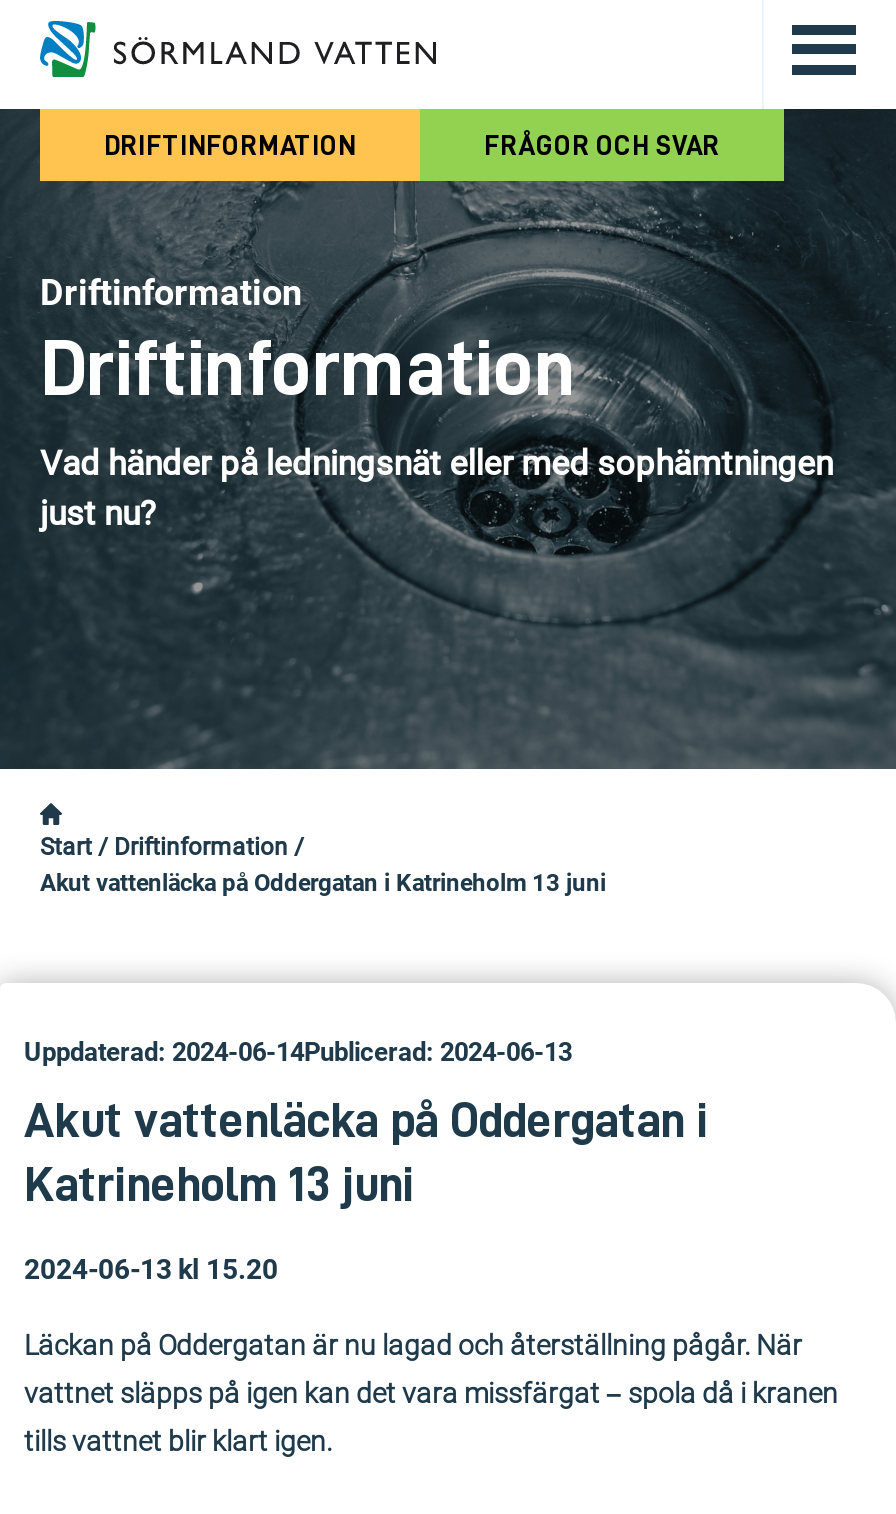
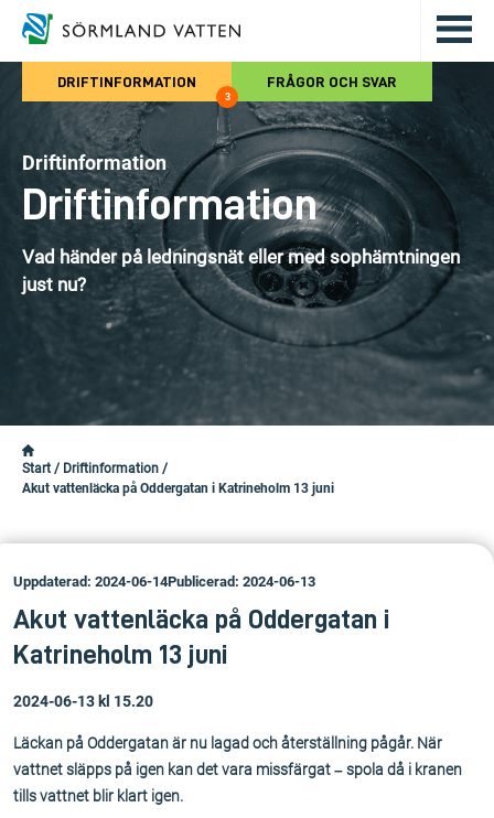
none -> [224,91,230,102] 3

